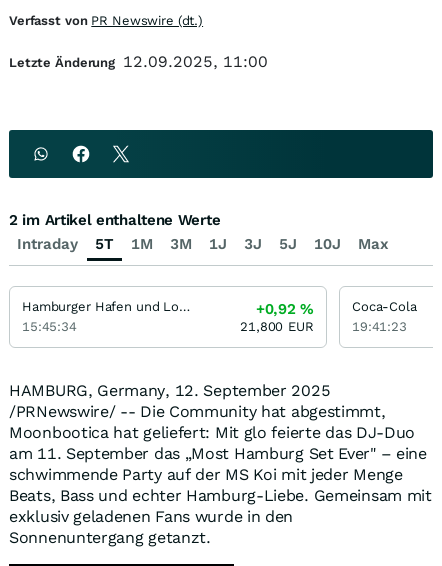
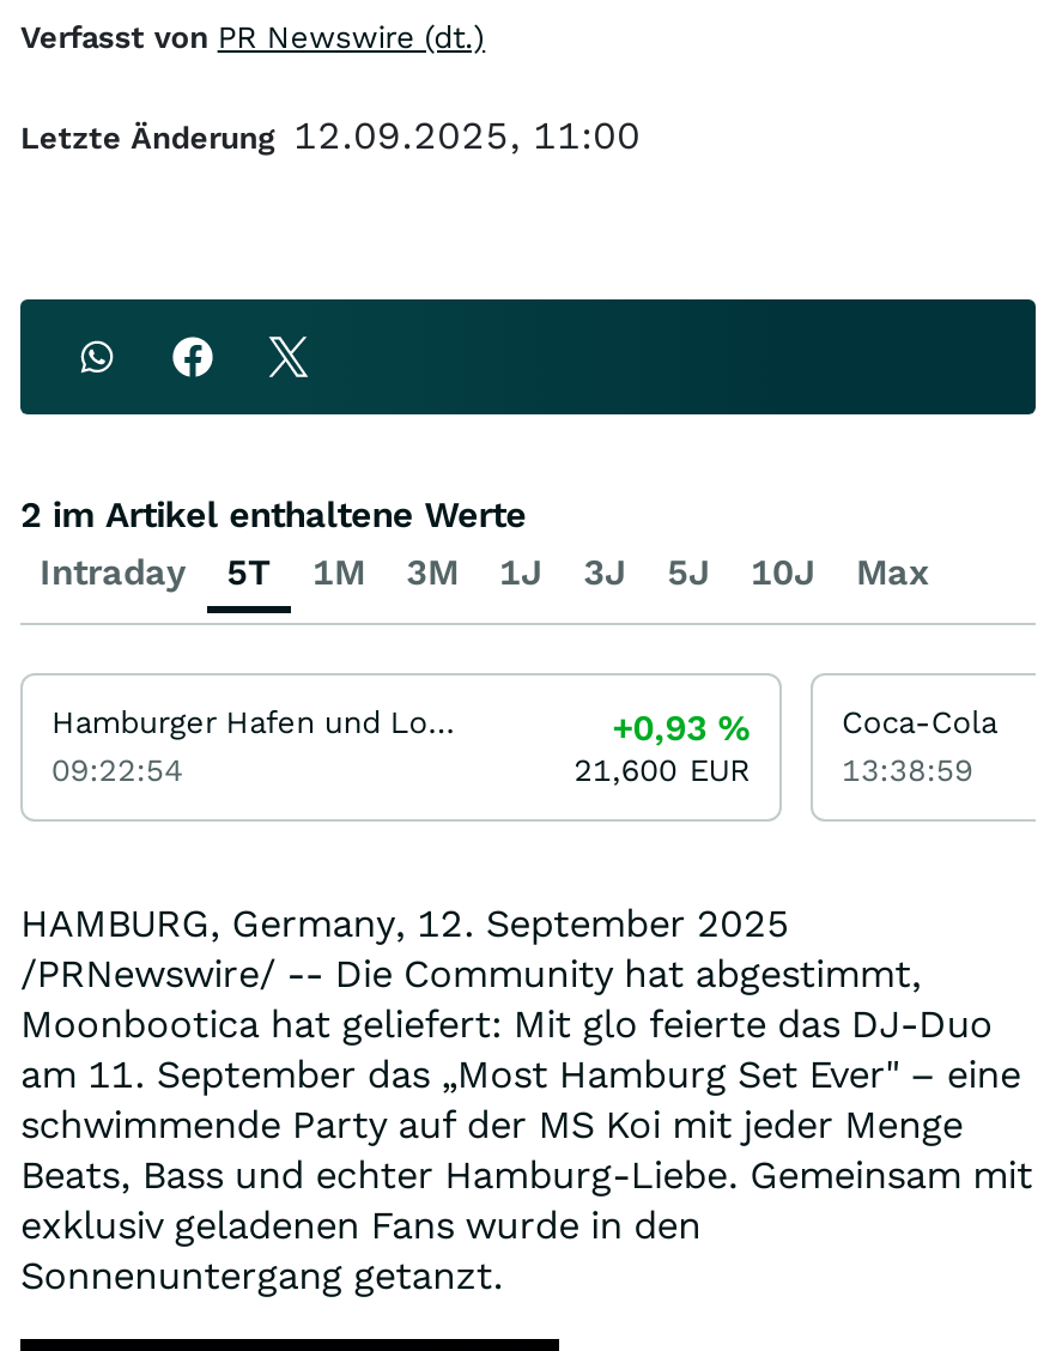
[256,300,314,318] +0,92% -> [612,707,751,750] +0,93%
[22,319,77,334] 15:45:34 -> [51,752,183,788] 09:22:54
[240,319,314,334] 21,800 EUR -> [574,752,751,788] 21,600 EUR
[352,319,407,334] 19:41:23 -> [842,752,973,788] 13:38:59

